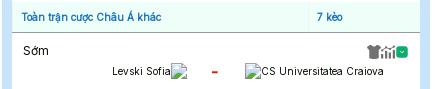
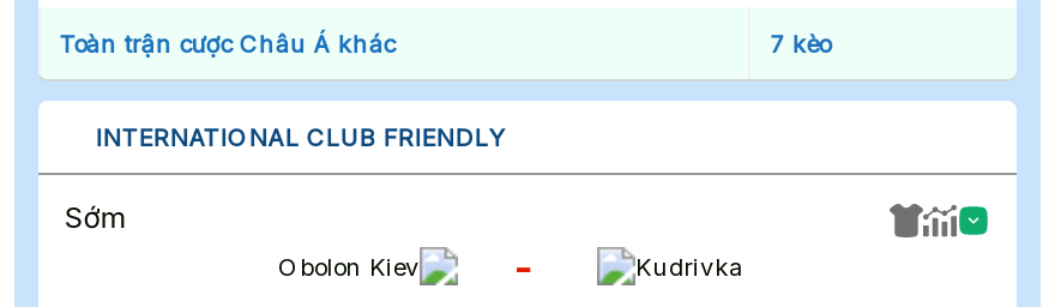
none -> [95,123,505,152] INTERNATIONAL CLUB FRIENDLY
[112,65,171,77] Levski Sofia -> [278,253,420,281] Obolon Kiev
[261,65,384,77] CS Universitatea Craiova -> [635,253,743,281] Kudrivka

